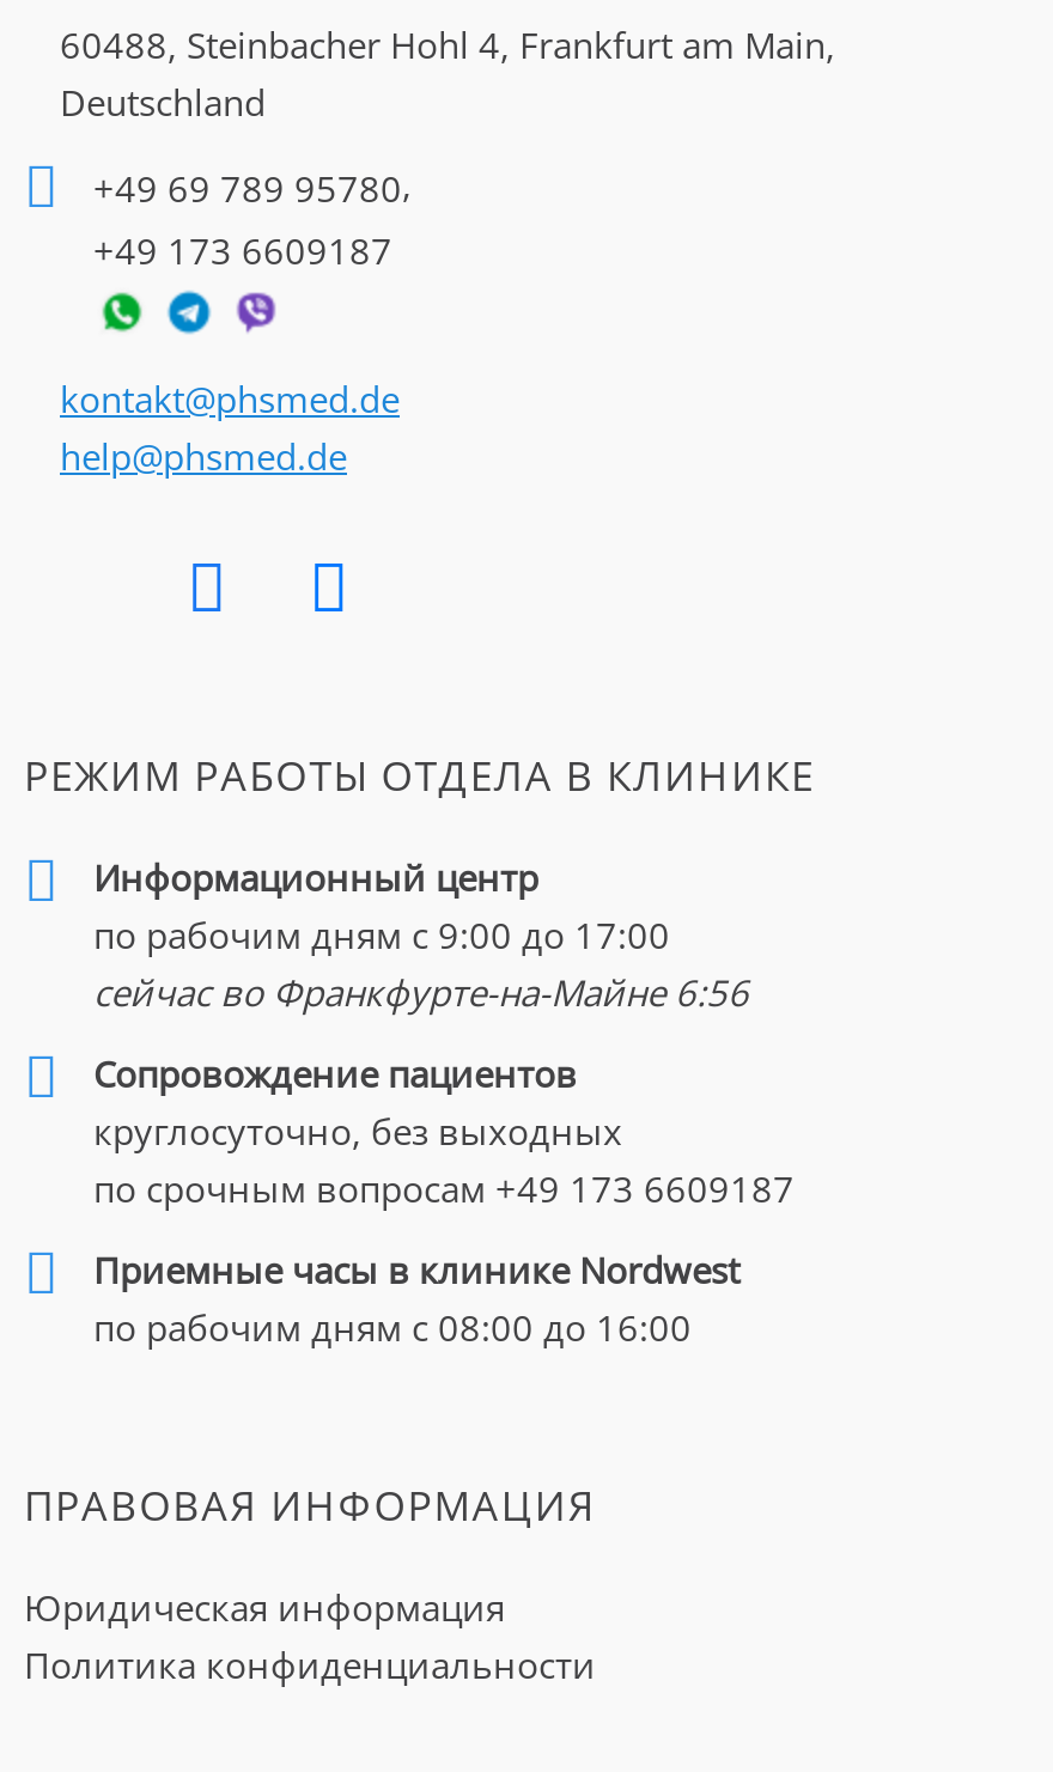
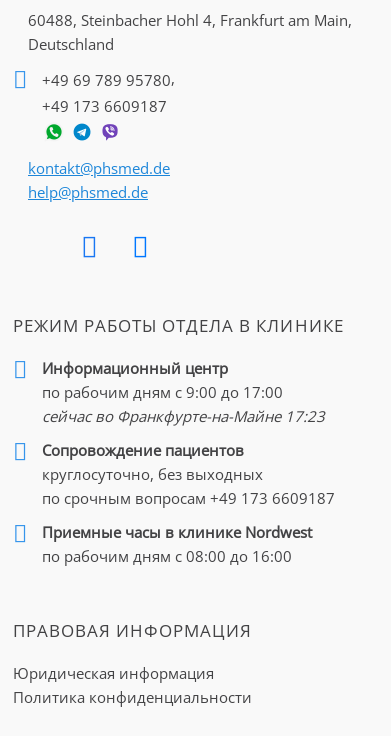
[93,968,749,1016] сейчас во Франкфурте-на-Майне 6:56 -> [42,406,325,426] сейчас во Франкфурте-на-Майне 17:23

